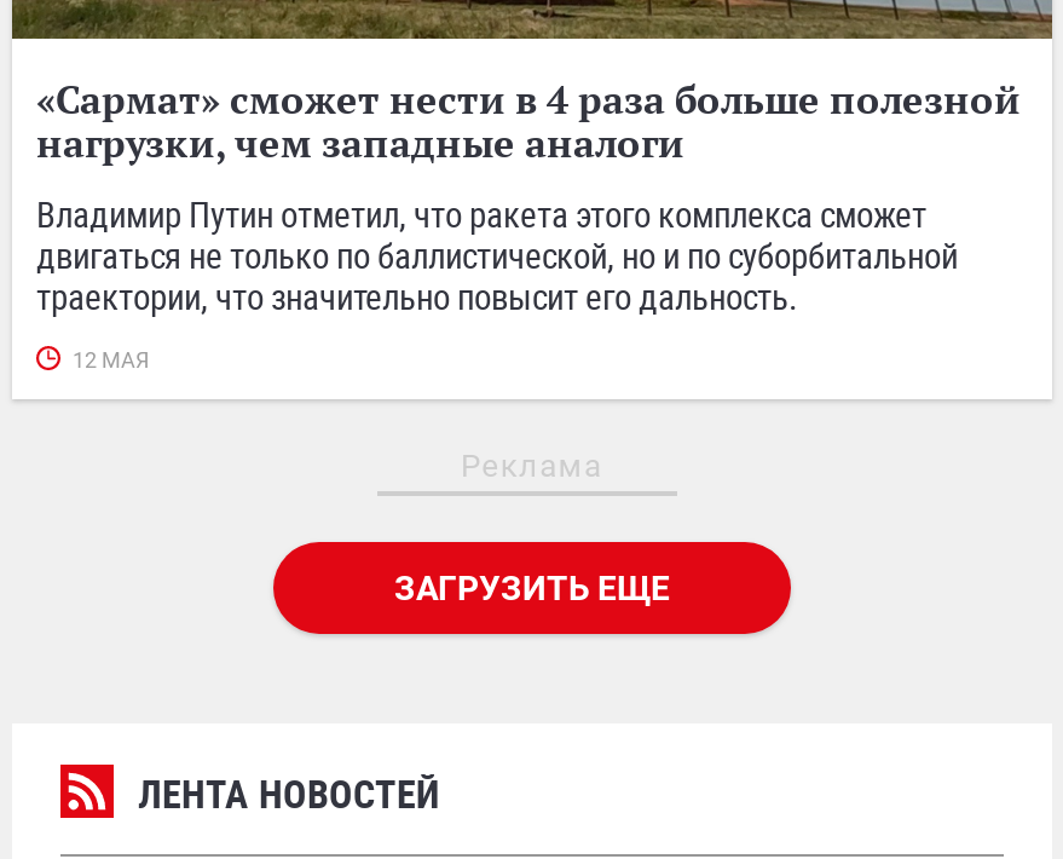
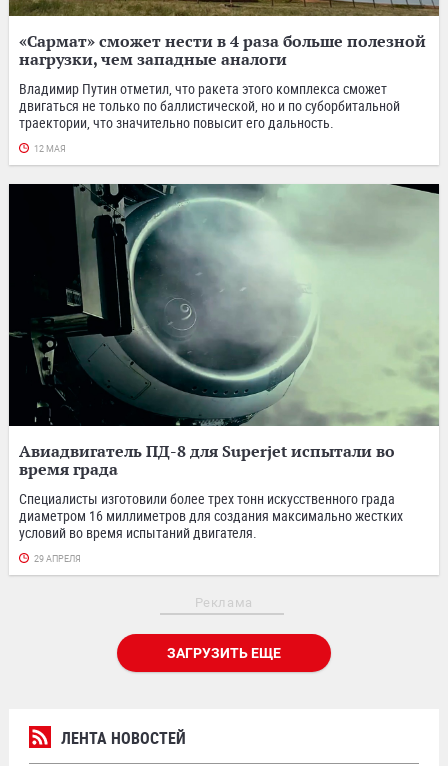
none -> [9,183,439,564] [image] | Авиадвигатель ПД-8 для Superjet испытали во | время града | Специалисты изготовили более трех тонн искусственного града | диаметром 16 миллиметров для создания максимально жестких | условий во время испытаний двигателя. | 29 АПРЕЛЯ

